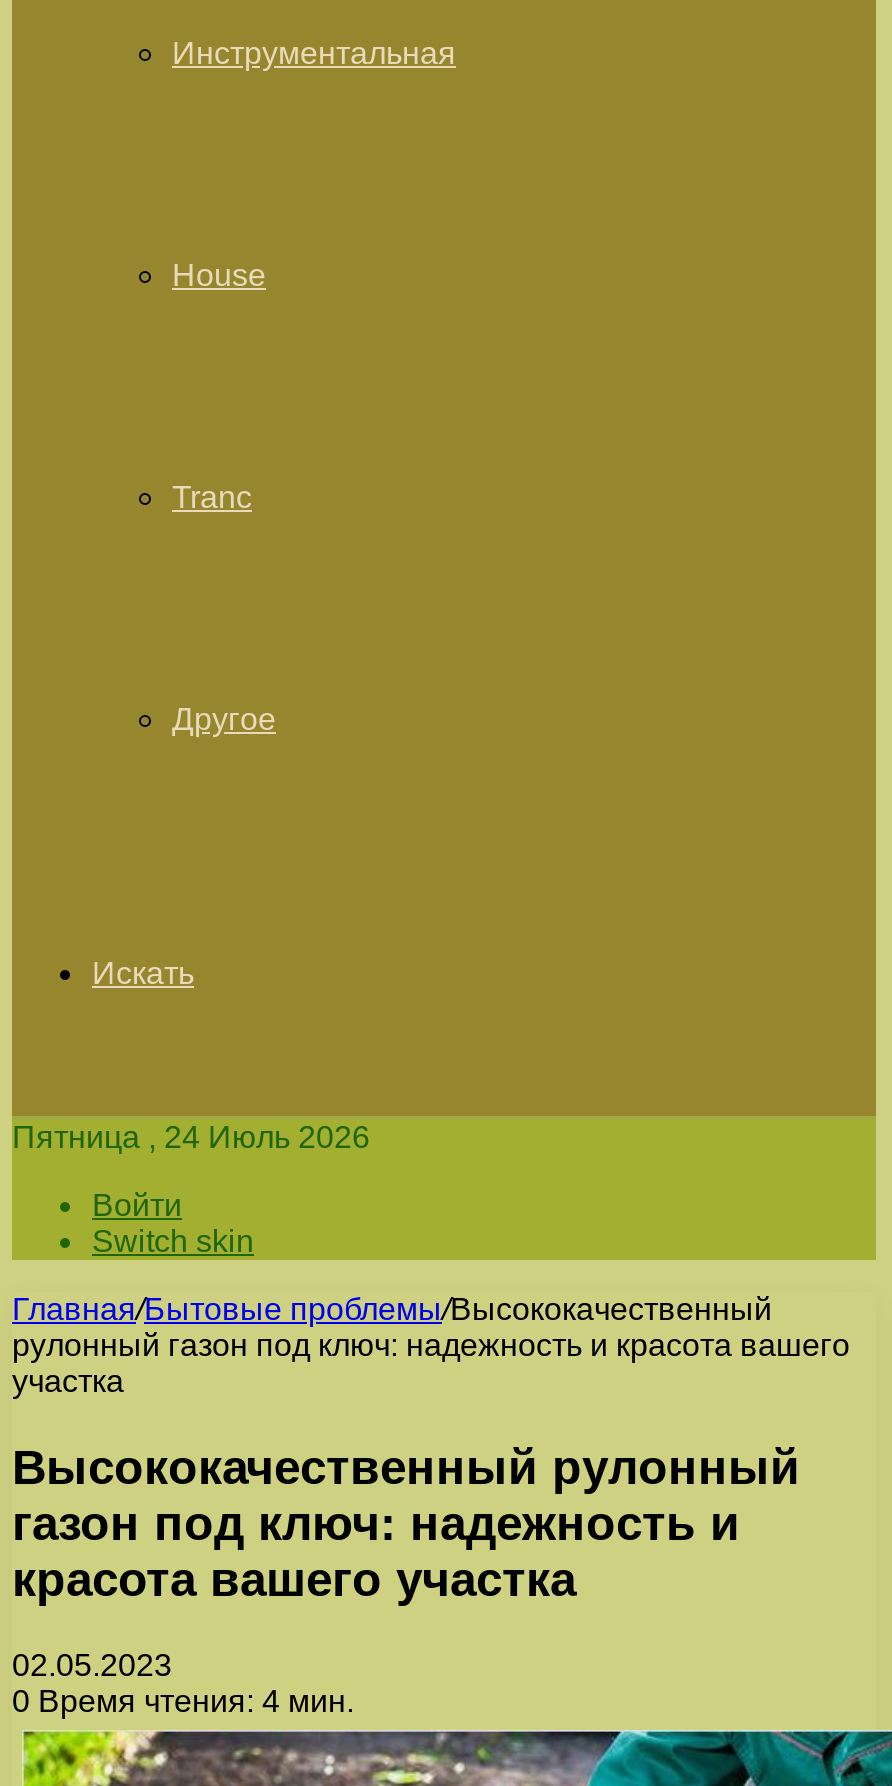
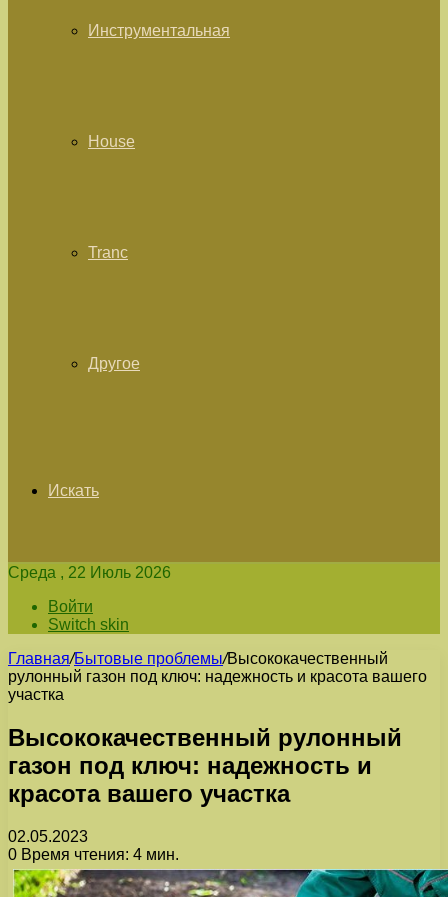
[12,1120,370,1154] Пятница , 24 Июль 2026 -> [8,564,171,581] Среда , 22 Июль 2026

